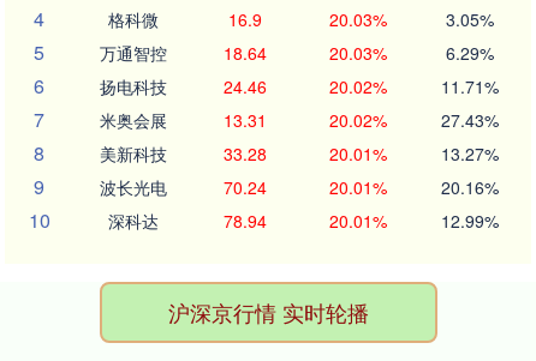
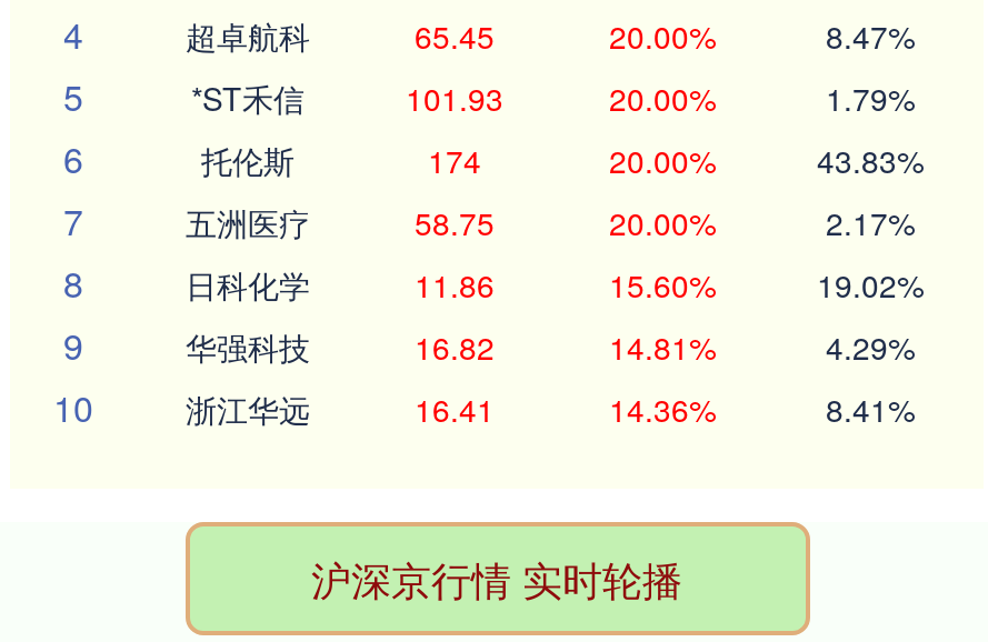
[108,7,494,31] 格科微 | 16.9 | 20.03% | 3.05% -> [186,13,915,58] 超卓航科 | 65.45 | 20.00% | 8.47%
[100,41,494,65] 万通智控 | 18.64 | 20.03% | 6.29% -> [191,75,915,120] *ST禾信 | 101.93 | 20.00% | 1.79%
[100,74,499,98] 扬电科技 | 24.46 | 20.02% | 11.71% -> [201,138,924,182] 托伦斯 | 174 | 20.00% | 43.83%
[100,108,499,132] 米奥会展 | 13.31 | 20.02% | 27.43% -> [186,200,915,244] 五洲医疗 | 58.75 | 20.00% | 2.17%
[100,141,499,165] 美新科技 | 33.28 | 20.01% | 13.27% -> [186,262,924,306] 日科化学 | 11.86 | 15.60% | 19.02%
[100,175,499,199] 波长光电 | 70.24 | 20.01% | 20.16% -> [186,324,915,369] 华强科技 | 16.82 | 14.81% | 4.29%
[108,209,499,233] 深科达 | 78.94 | 20.01% | 12.99% -> [186,386,915,431] 浙江华远 | 16.41 | 14.36% | 8.41%

